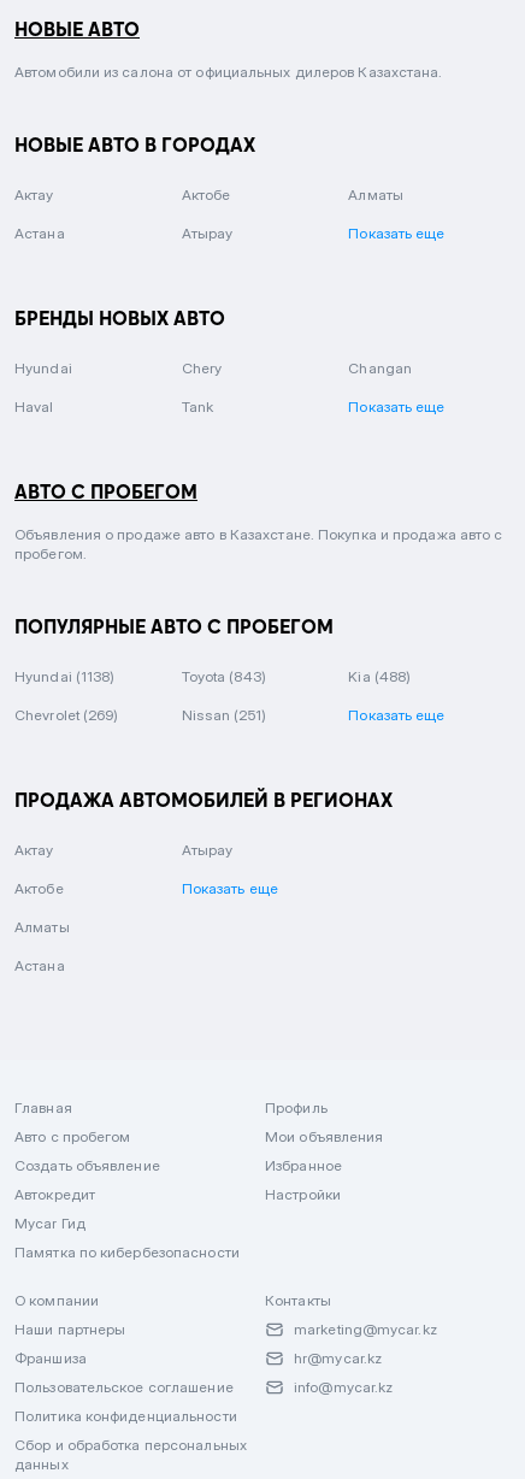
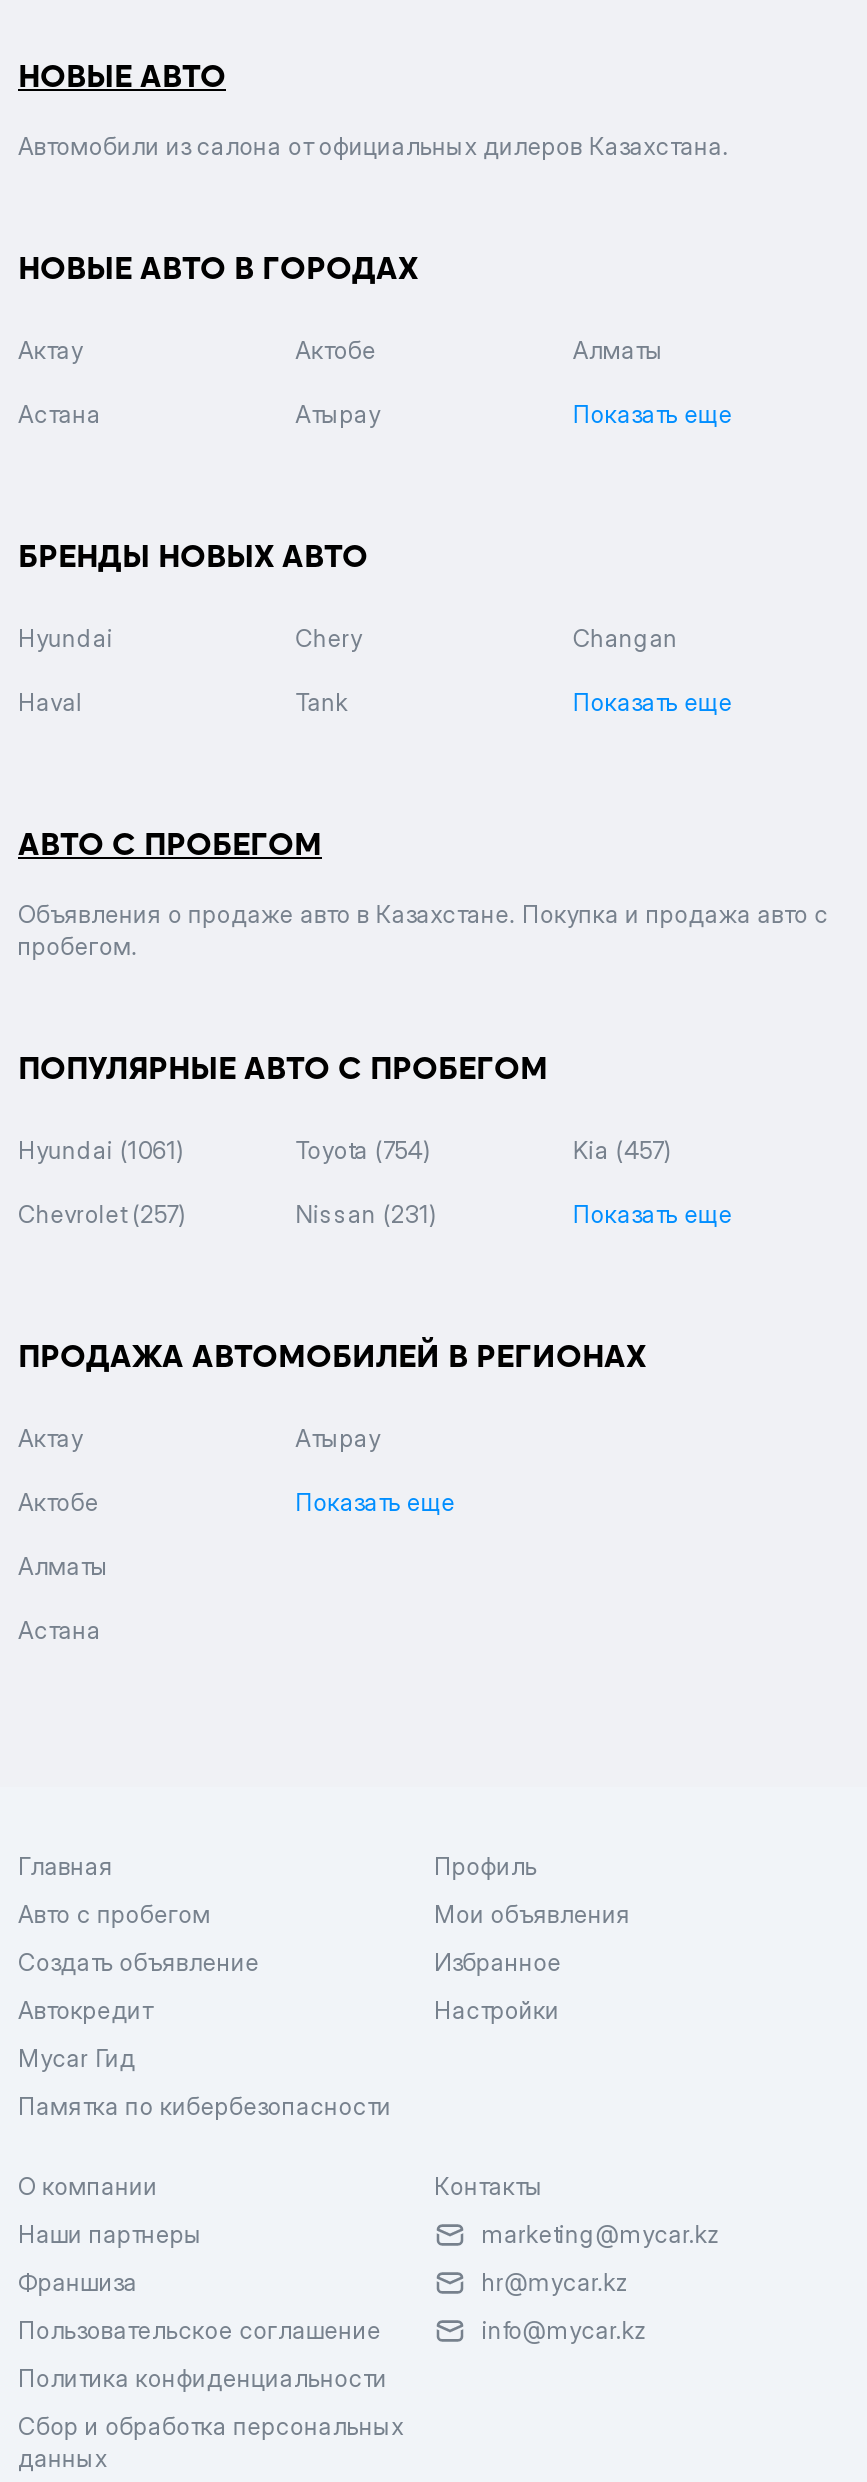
[14,667,115,685] Hyundai (1138) -> [18,1135,185,1165] Hyundai (1061)
[181,667,266,685] Toyota (843) -> [295,1135,432,1165] Toyota (754)
[348,667,411,685] Kia (488) -> [573,1135,672,1165] Kia (457)
[14,706,119,724] Chevrolet (269) -> [18,1199,187,1229] Chevrolet (257)
[181,706,266,724] Nissan (251) -> [295,1199,438,1229] Nissan (231)

